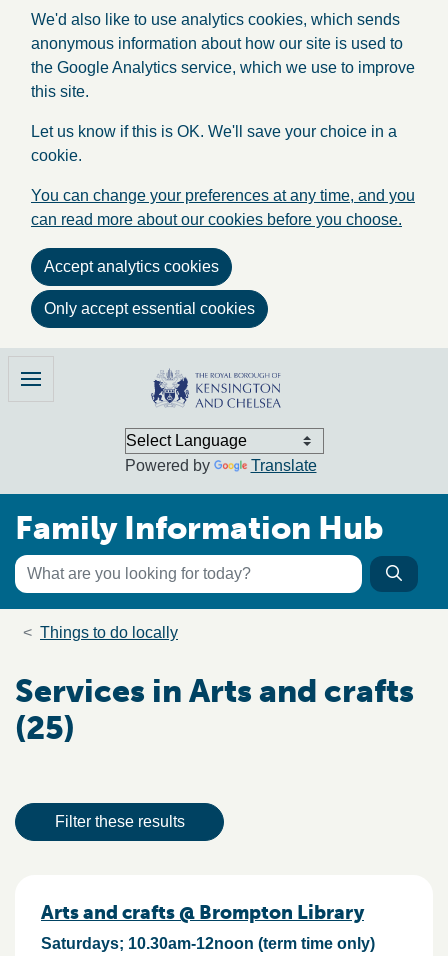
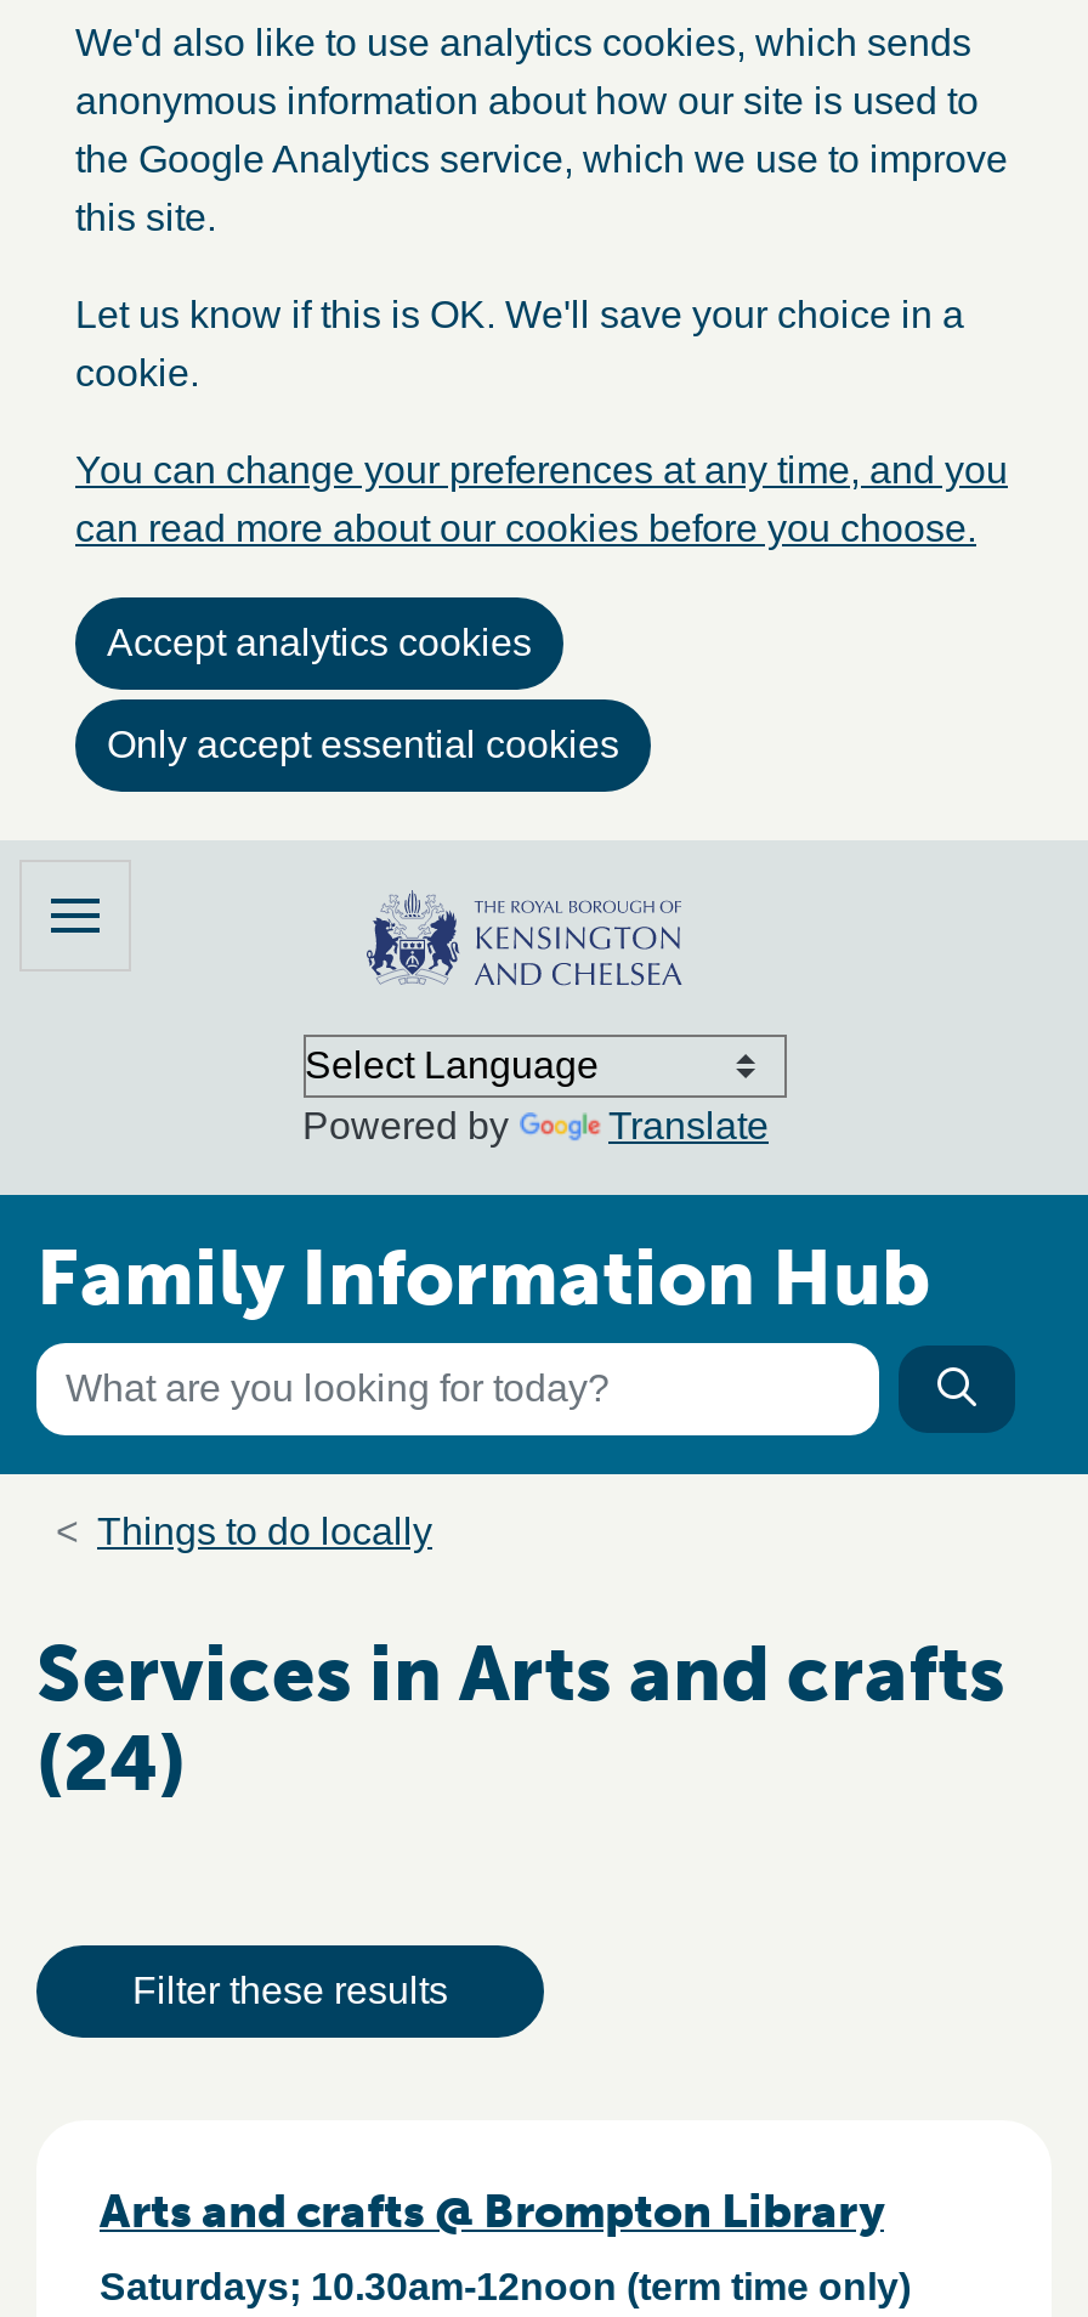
[15,709,75,747] (25) -> [36,1717,187,1809] (24)

